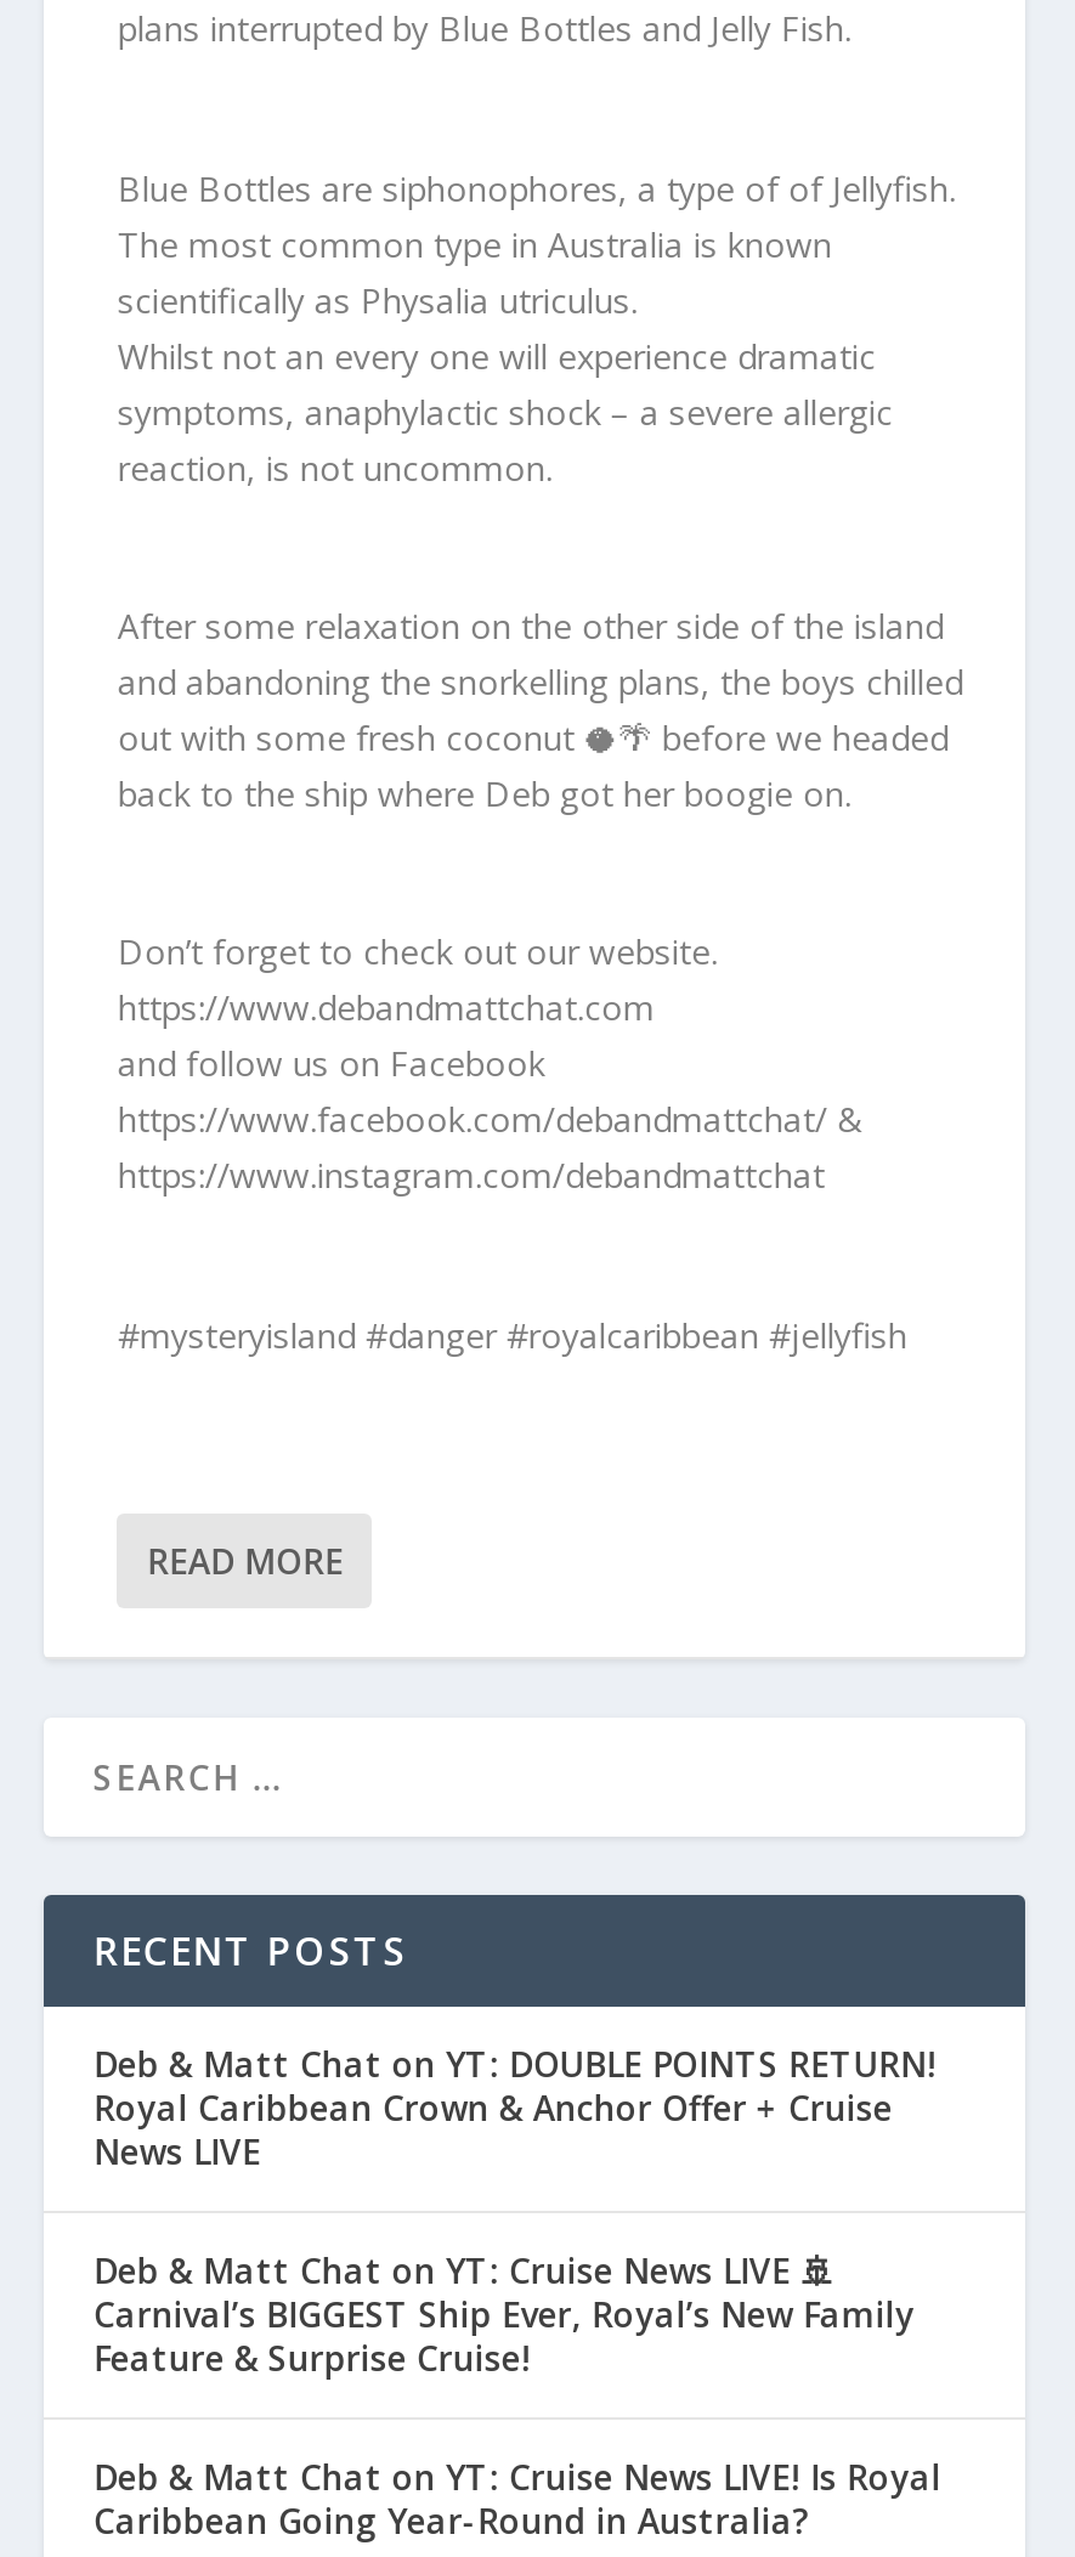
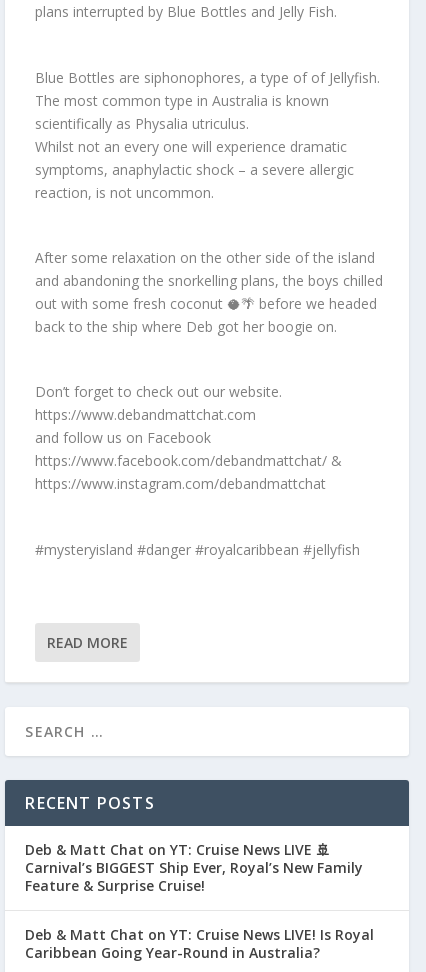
[93,2041,936,2175] Deb & Matt Chat on YT: DOUBLE POINTS RETURN! | Royal Caribbean Crown & Anchor Offer + Cruise | News LIVE -> none

